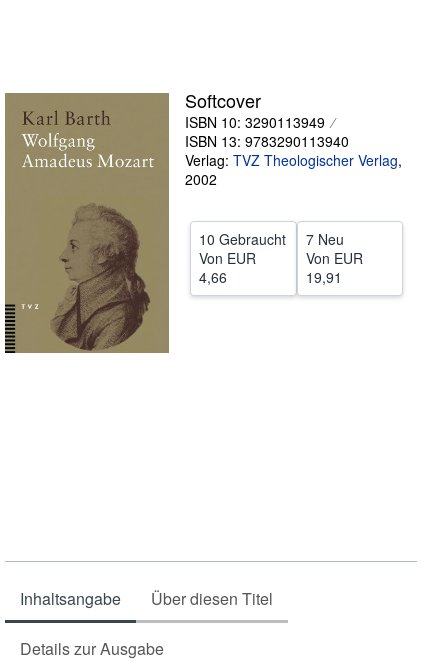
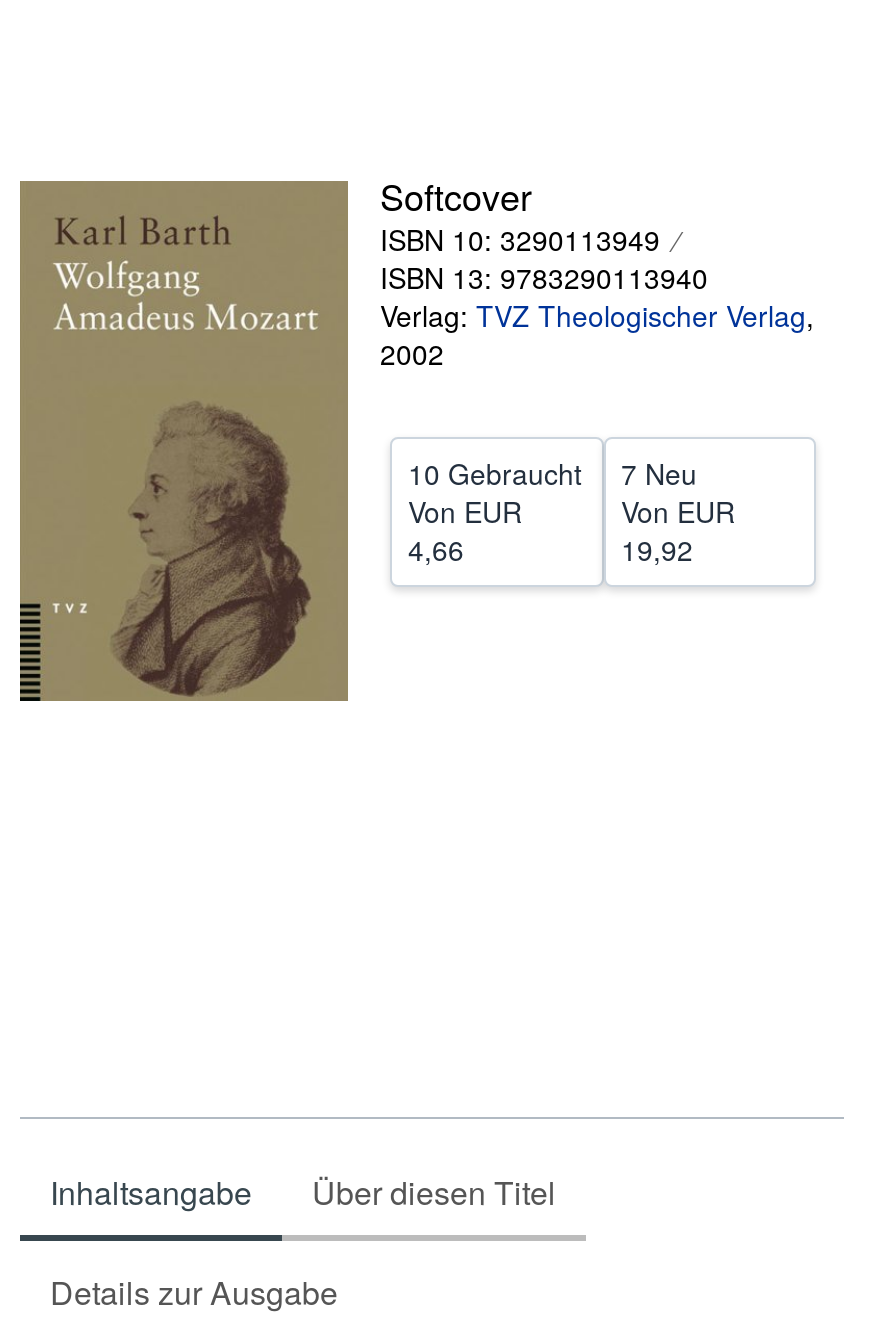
[305,267,341,287] 19,91 -> [621,529,693,569] 19,92

